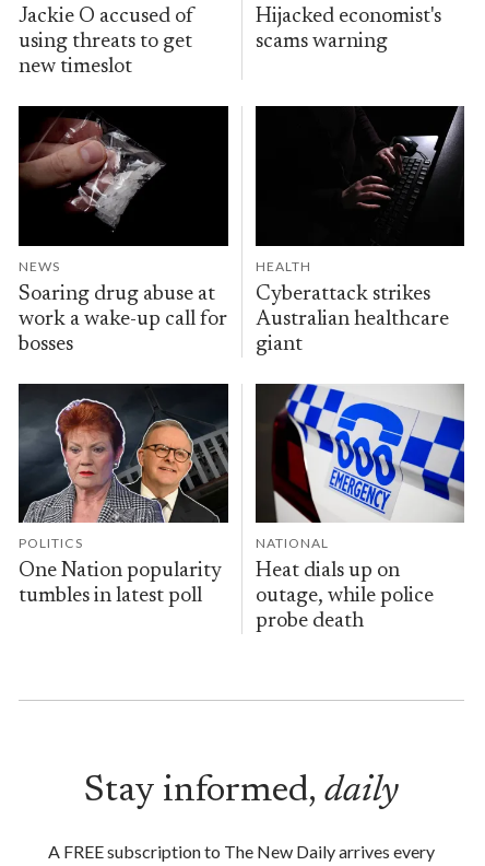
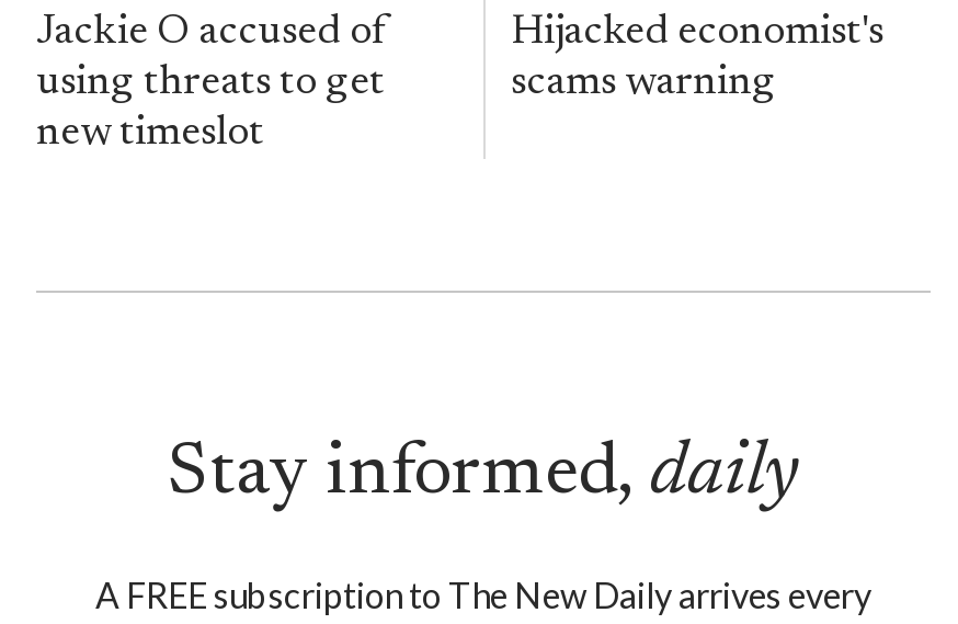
[17,105,229,355] [image] | NEWS | Soaring drug abuse at | work a wake-up call for | bosses -> none
[255,105,465,355] [image] | HEALTH | Cyberattack strikes | Australian healthcare | giant -> none
[17,383,229,607] [image] | POLITICS | One Nation popularity | tumbles in latest poll -> none
[255,383,465,632] [image] | NATIONAL | Heat dials up on | outage, while police | probe death -> none

